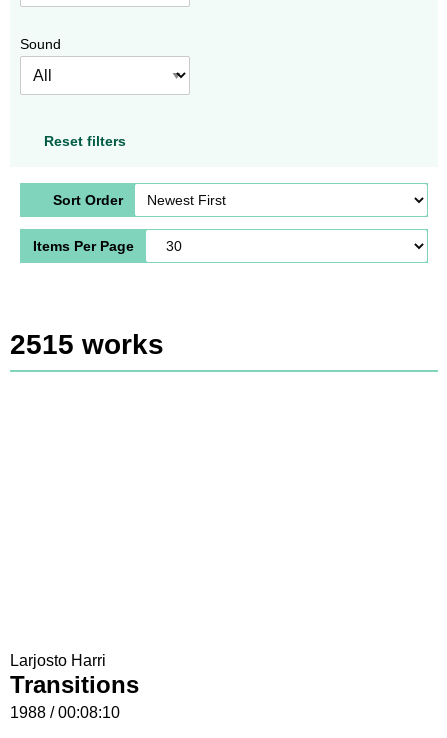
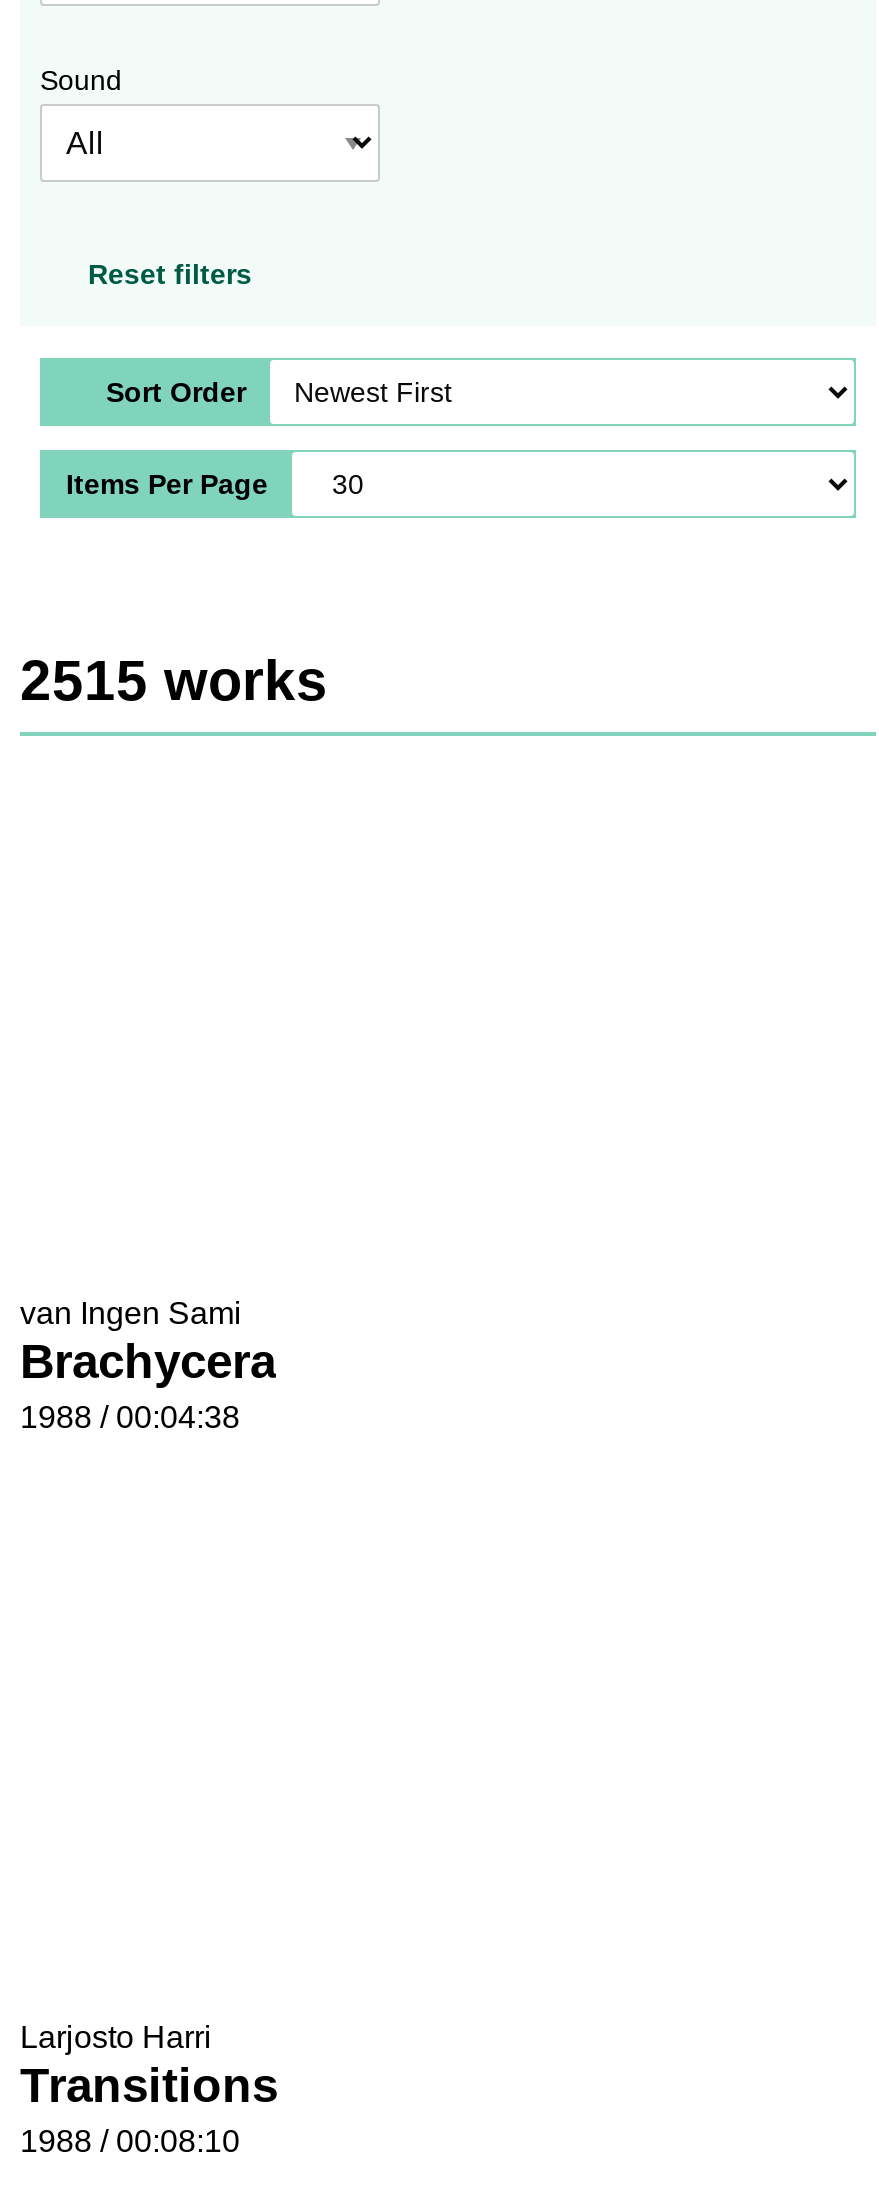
none -> [20,1295,276,1433] van Ingen Sami | Brachycera | 1988 / 00:04:38

